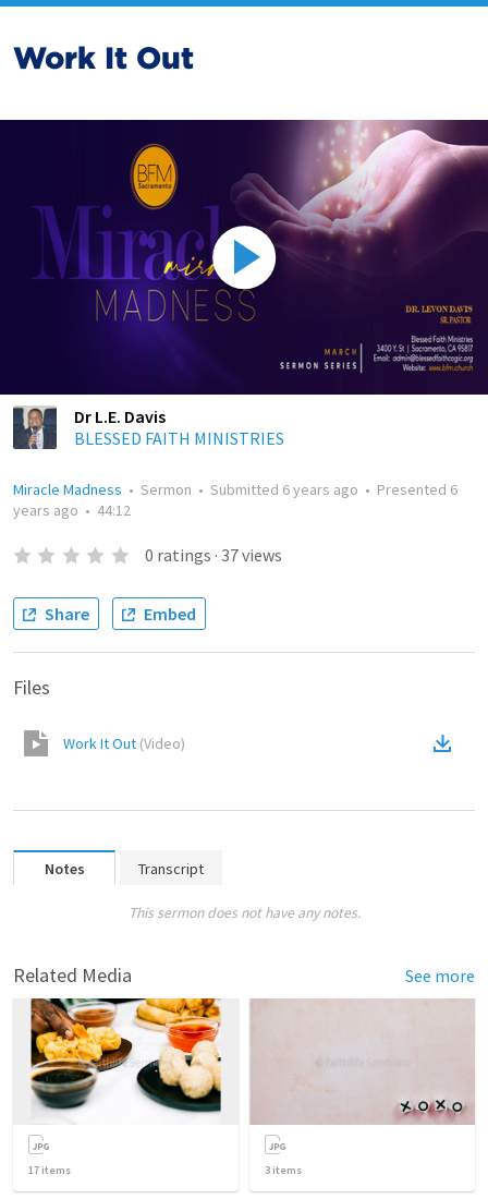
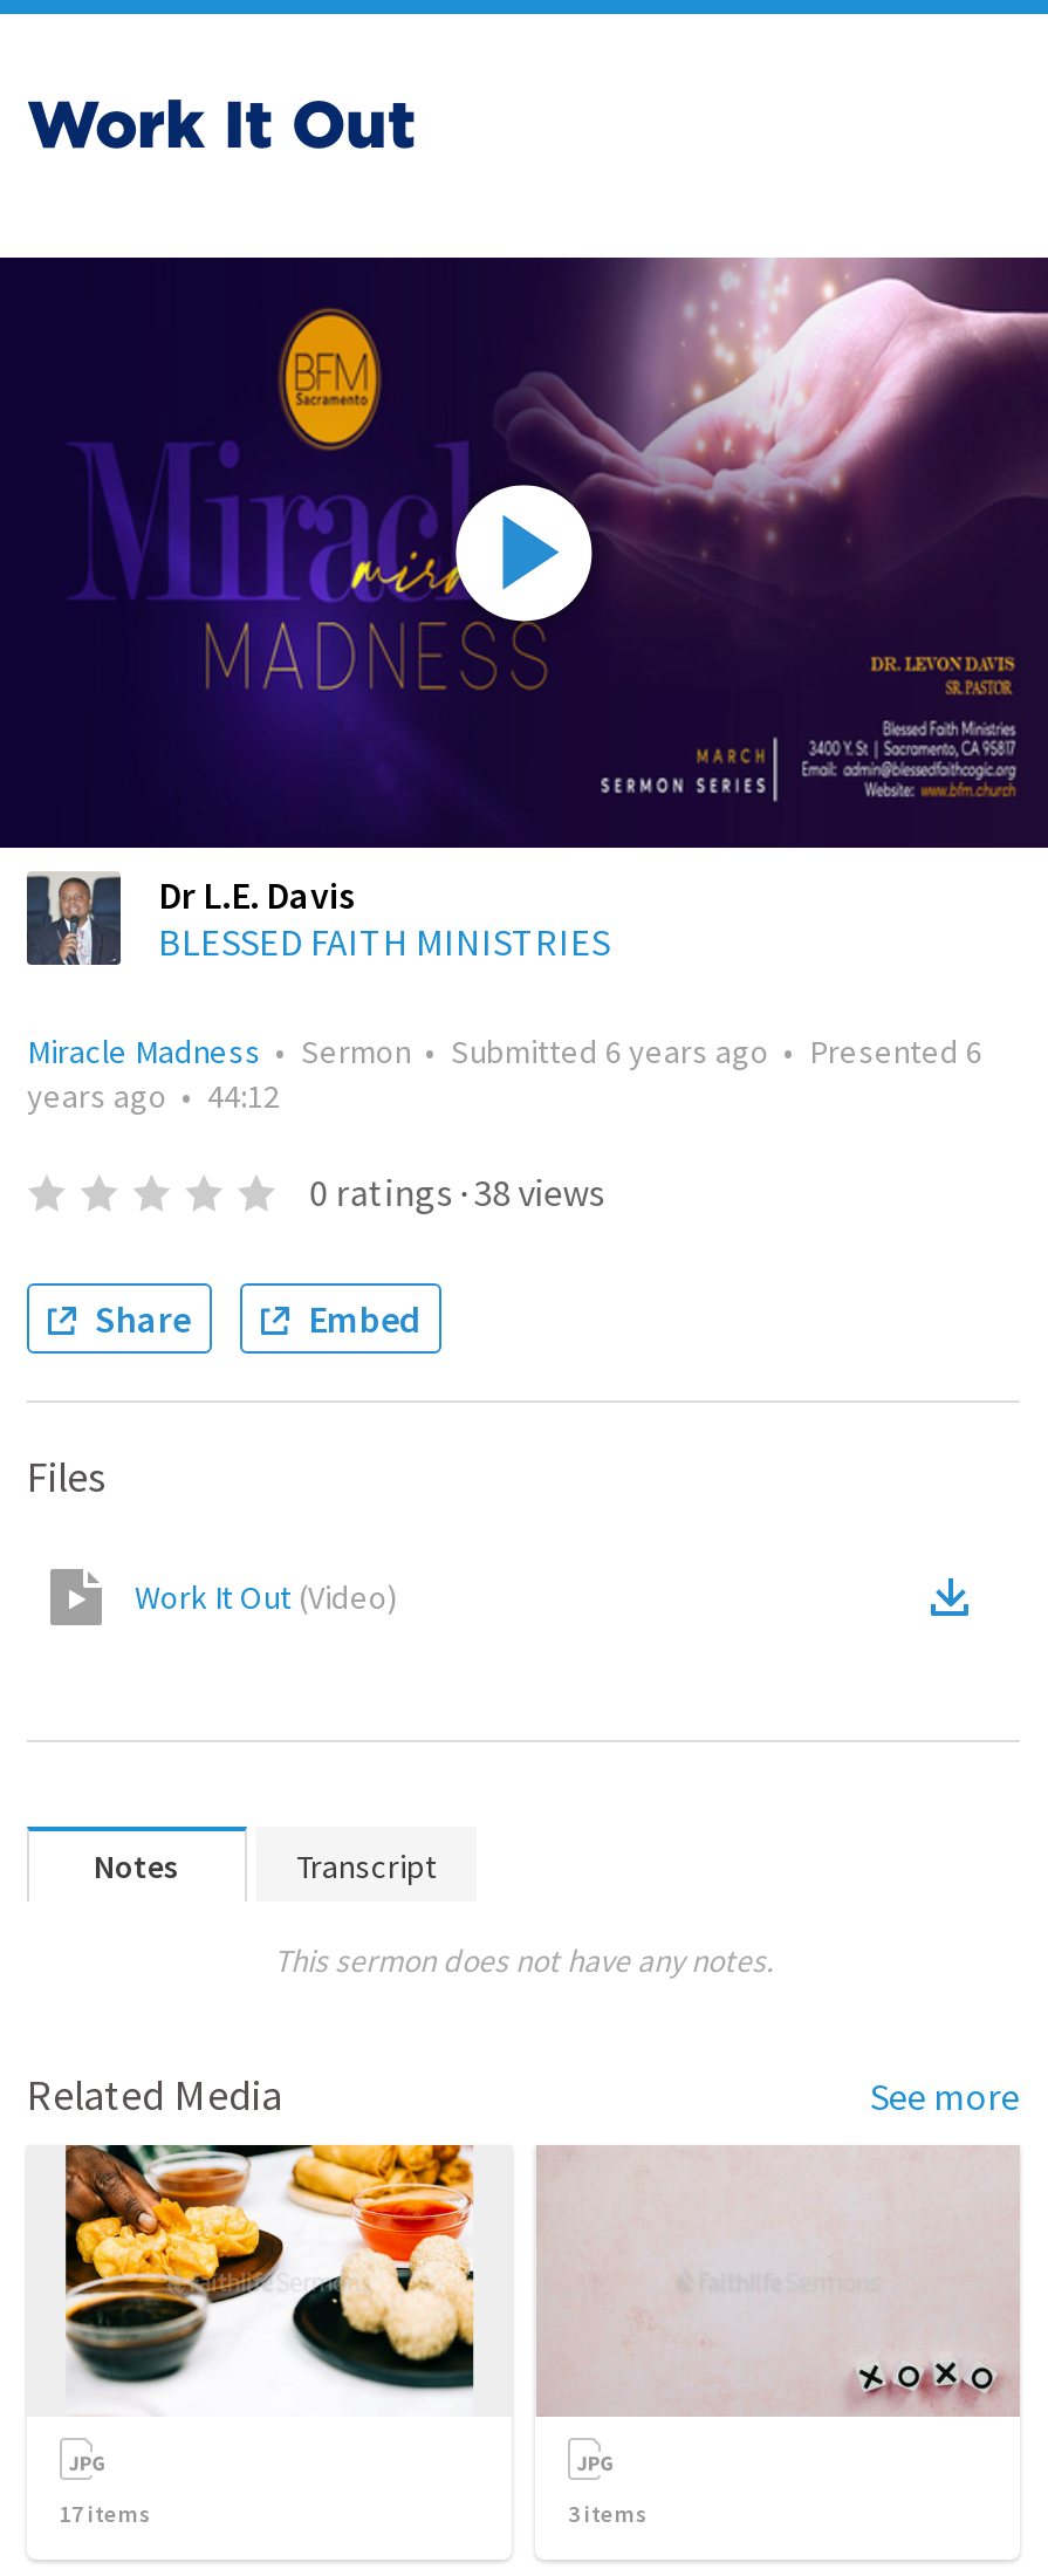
[145,544,282,566] 0 ratings · 37 views -> [310,1169,605,1215] 0 ratings · 38 views

